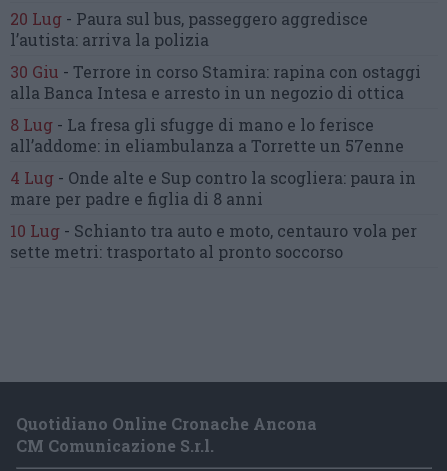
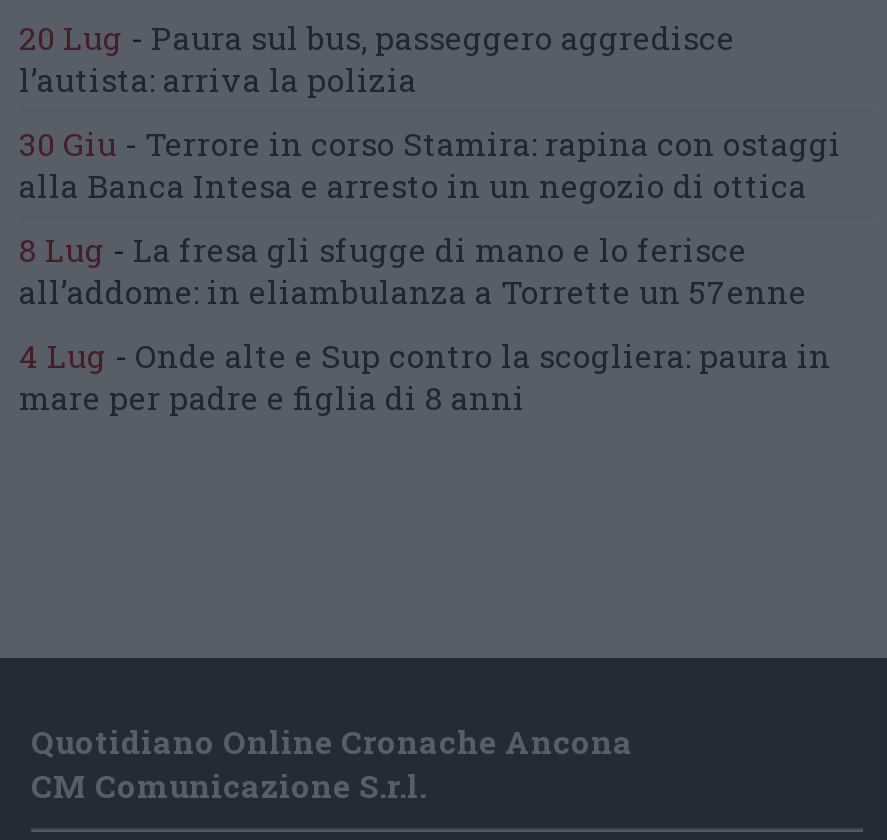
[10,220,417,262] 10 Lug - Schianto tra auto e moto, centauro vola per | sette metri: trasportato al pronto soccorso -> none

